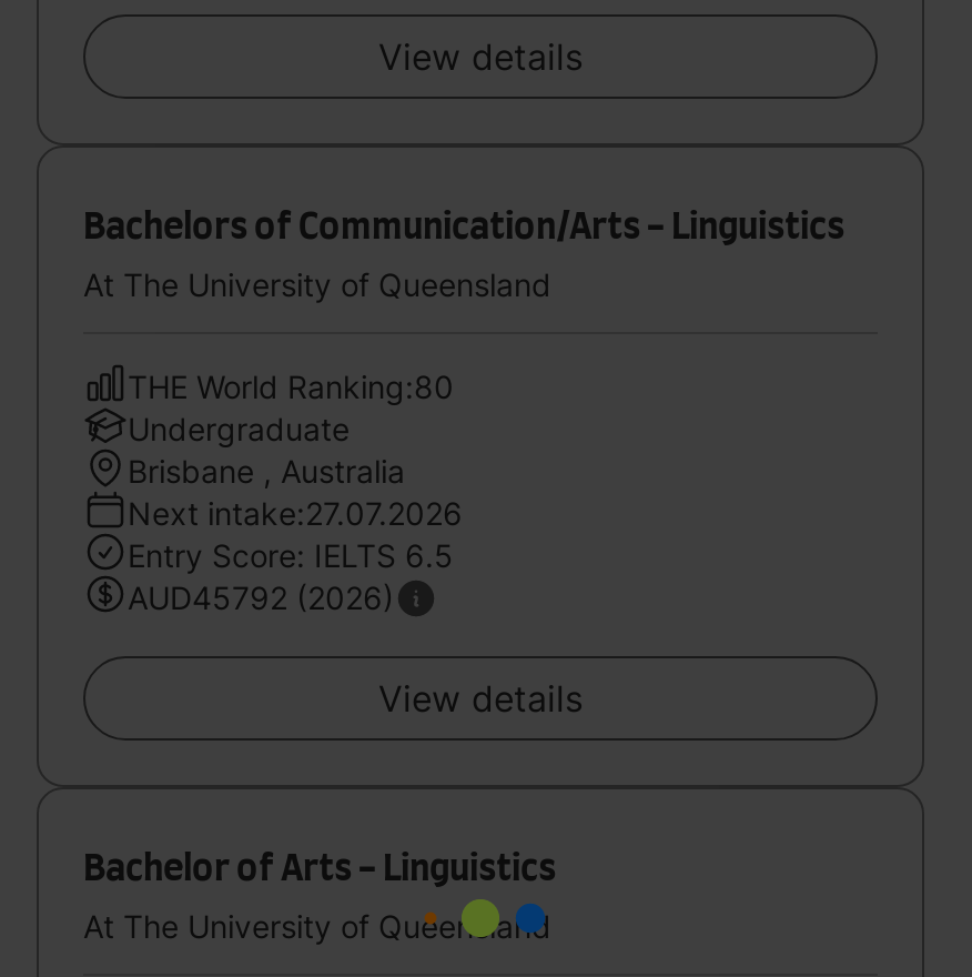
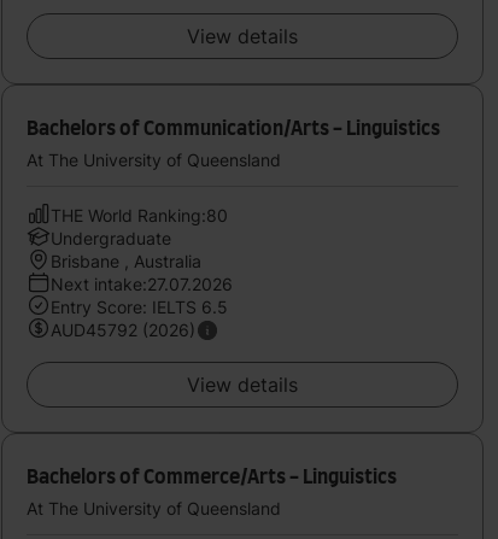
[83,852,556,888] Bachelor of Arts - Linguistics -> [27,468,397,488] Bachelors of Commerce/Arts - Linguistics

